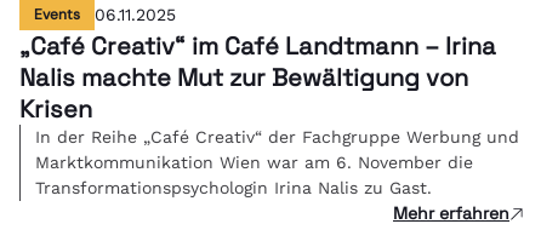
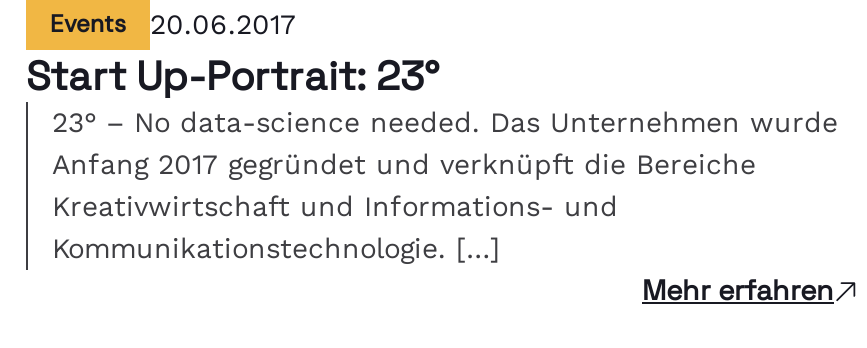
[19,5,519,198] 06.11.2025 | „Café Creativ“ im Café Landtmann – Irina | Nalis machte Mut zur Bewältigung von | Krisen | In der Reihe „Café Creativ“ der Fachgruppe Werbung und | Marktkommunikation Wien war am 6. November die | Transformationspsychologin Irina Nalis zu Gast. -> [26,9,838,265] 20.06.2017 | Start Up-Portrait: 23° | 23° – No data-science needed. Das Unternehmen wurde | Anfang 2017 gegründet und verknüpft die Bereiche | Kreativwirtschaft und Informations- und | Kommunikationstechnologie. […]

